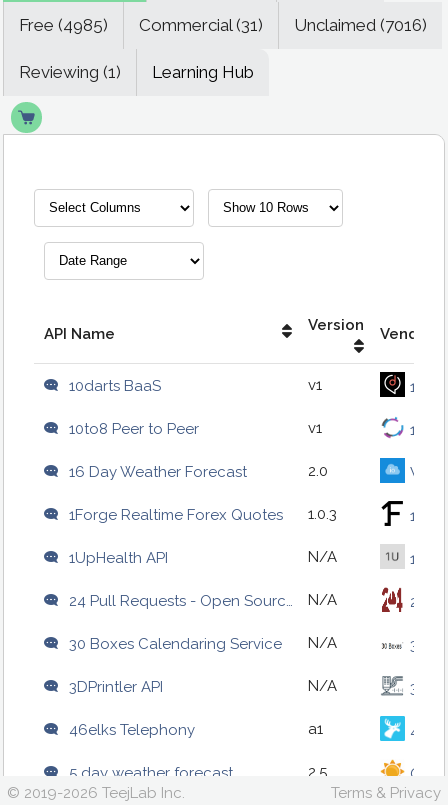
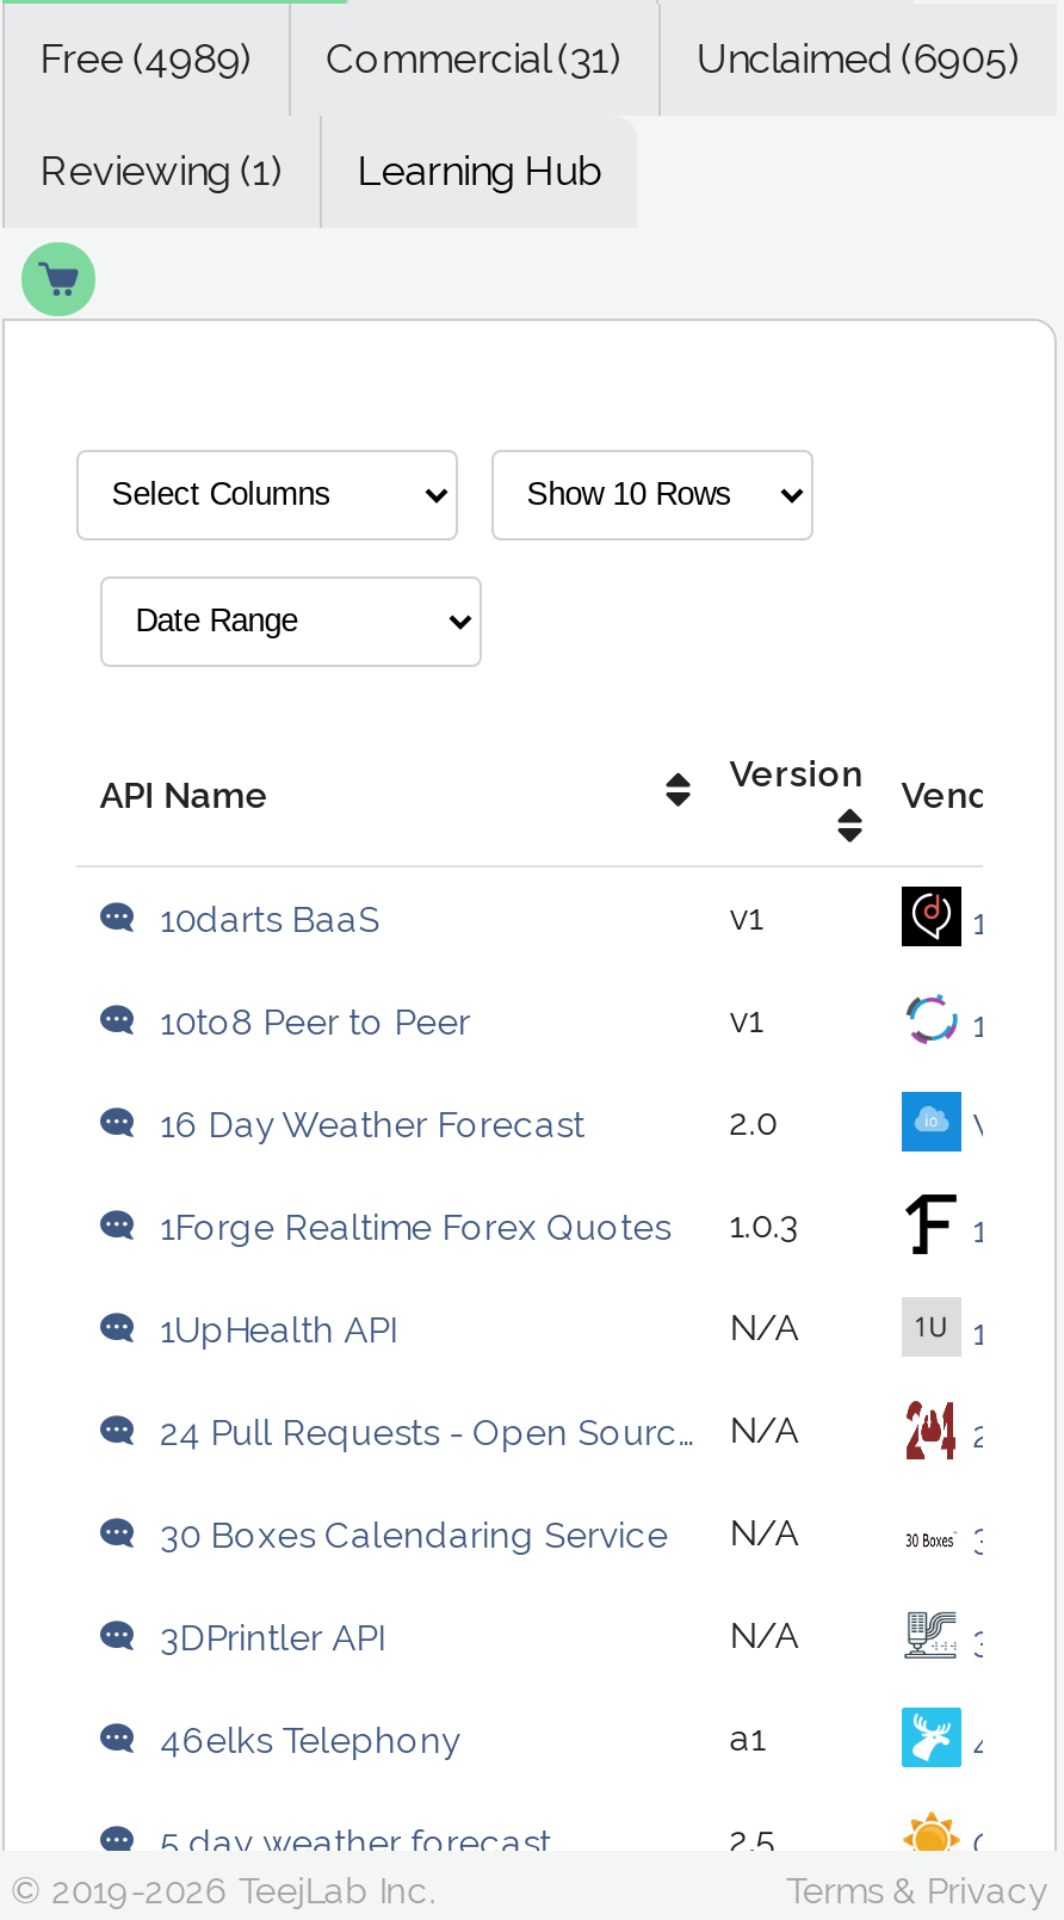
[19,15,108,35] Free (4985) -> [40,34,252,82] Free (4989)
[294,15,427,35] Unclaimed (7016) -> [696,34,1020,82] Unclaimed (6905)

